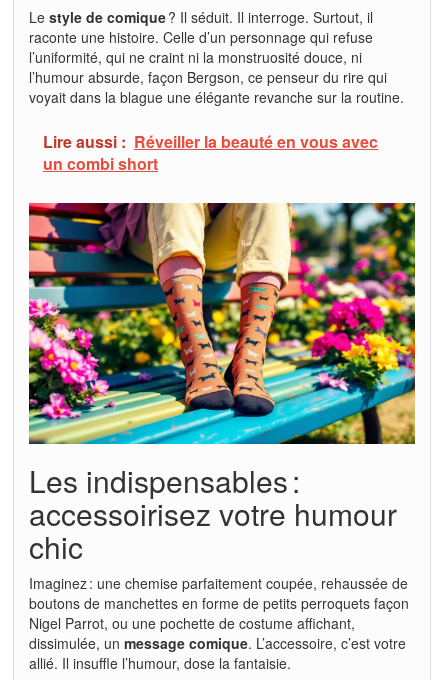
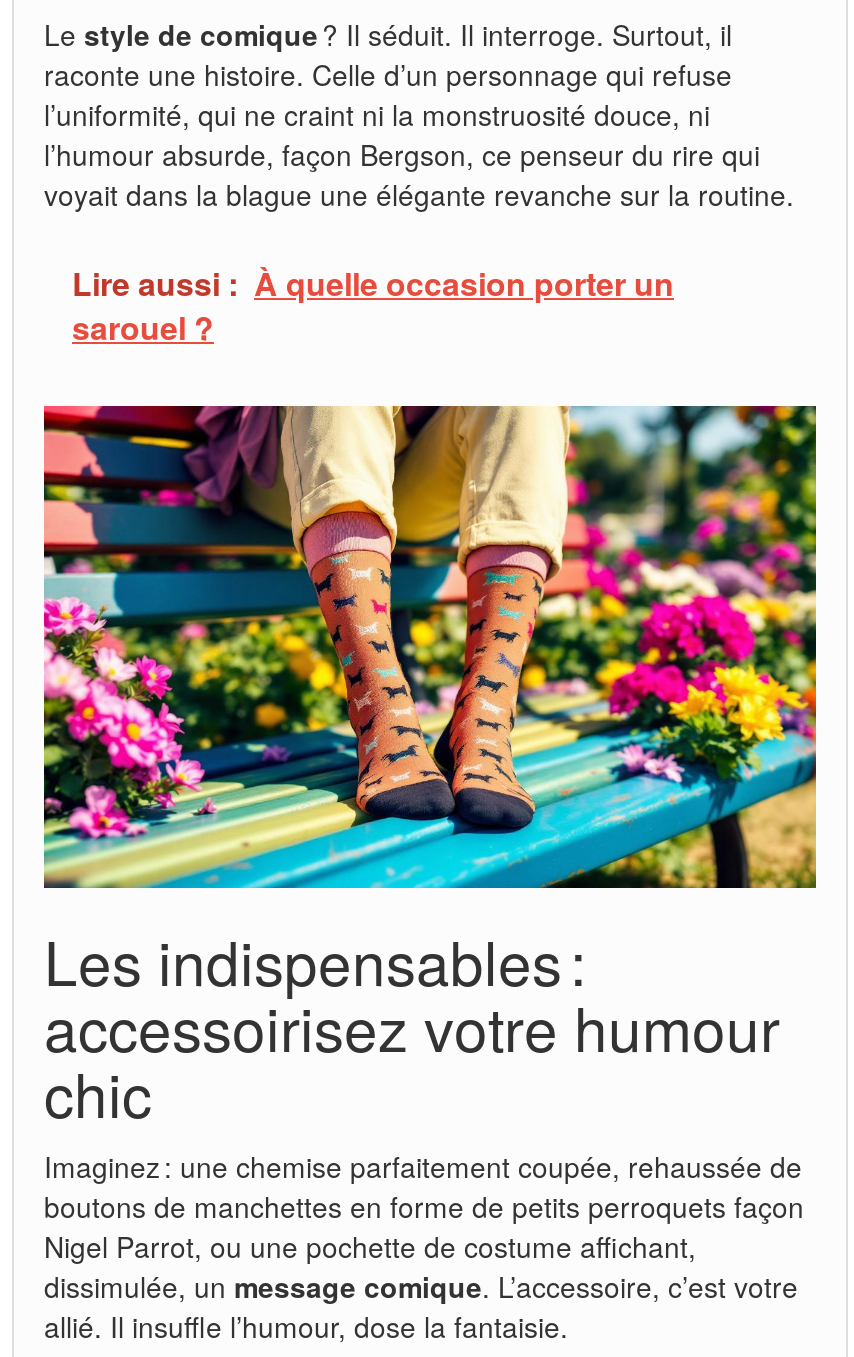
[43,130,378,175] Lire aussi : Réveiller la beauté en vous avec | un combi short -> [72,260,674,350] Lire aussi : À quelle occasion porter un | sarouel ?

